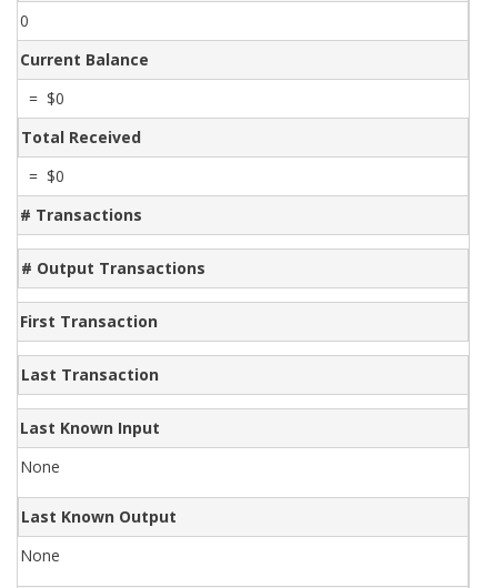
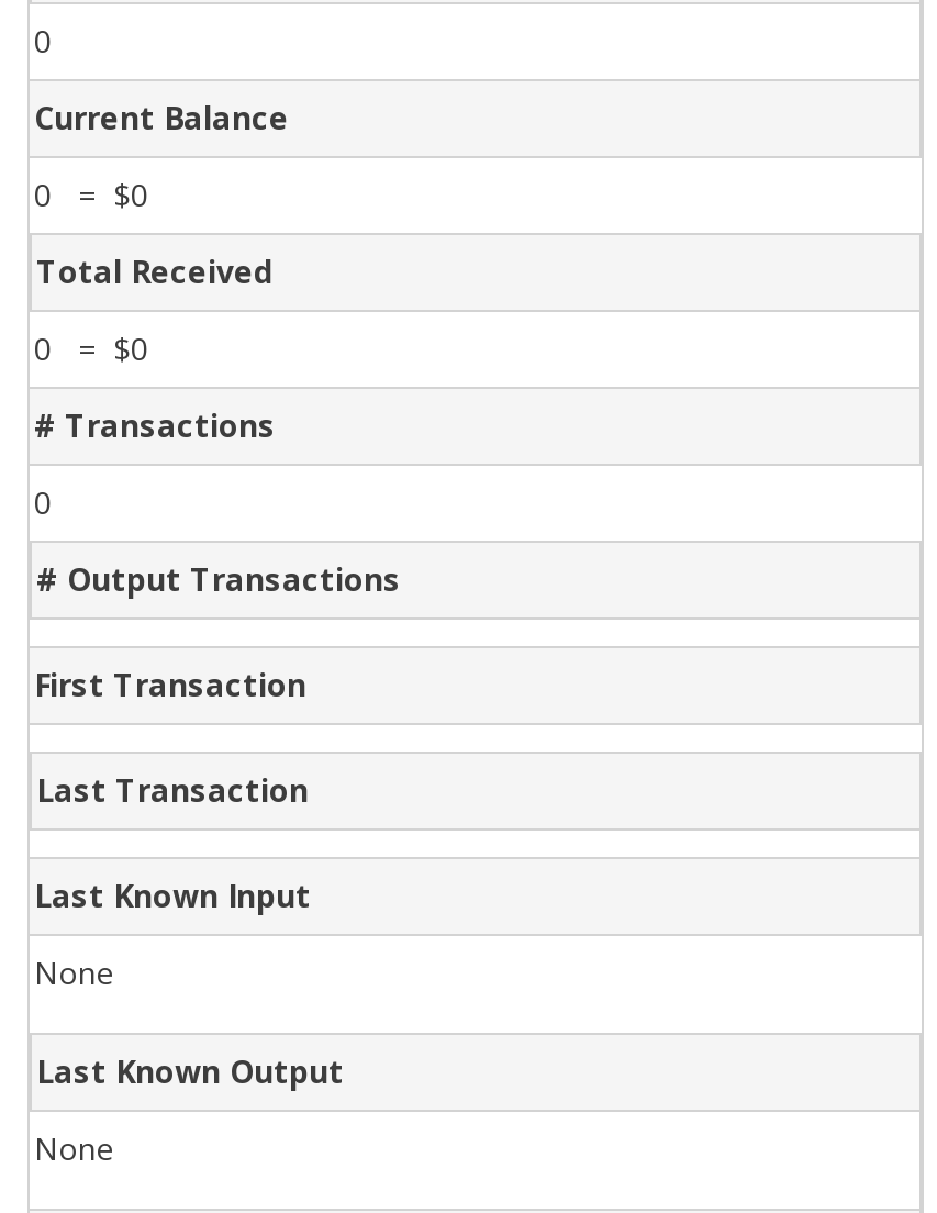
[20,88,64,109] = $0 -> [34,174,148,215] 0 = $0
[20,165,64,186] = $0 -> [34,327,148,369] 0 = $0
none -> [34,481,52,523] 0

